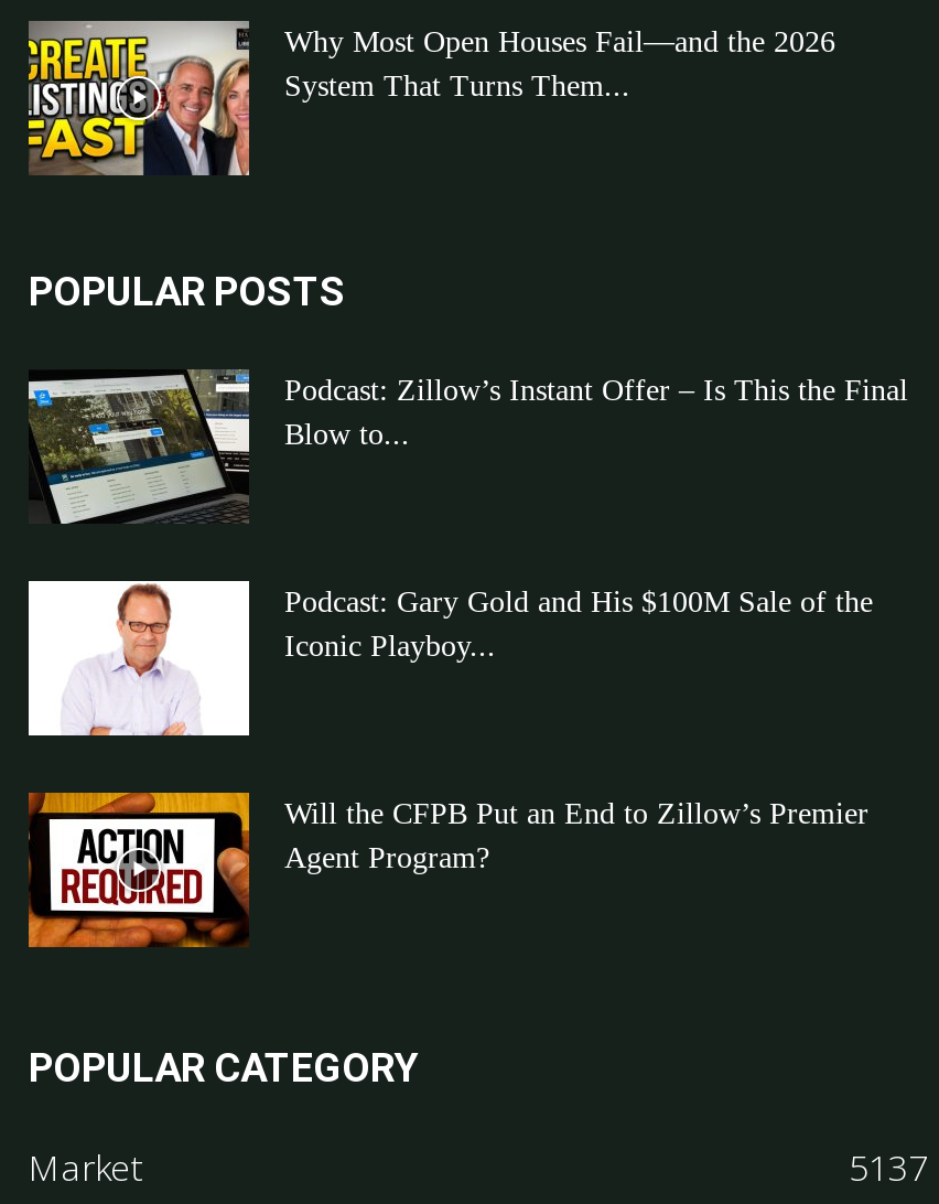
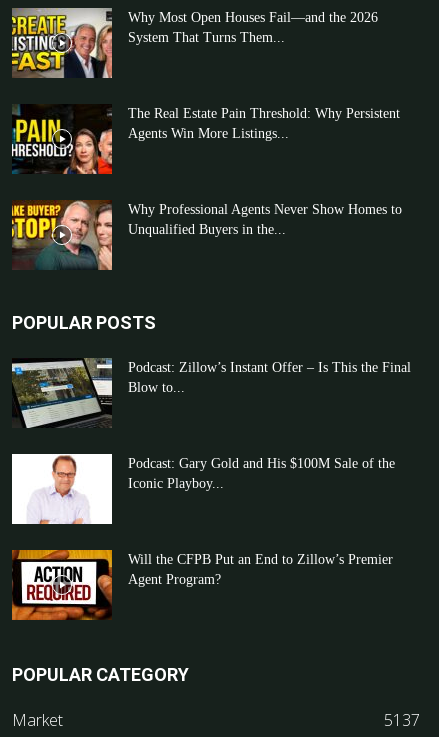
none -> [11,105,400,175] [image] | The Real Estate Pain Threshold: Why Persistent | Agents Win More Listings...
none -> [11,200,402,271] [image] | Why Professional Agents Never Show Homes to | Unqualified Buyers in the...

